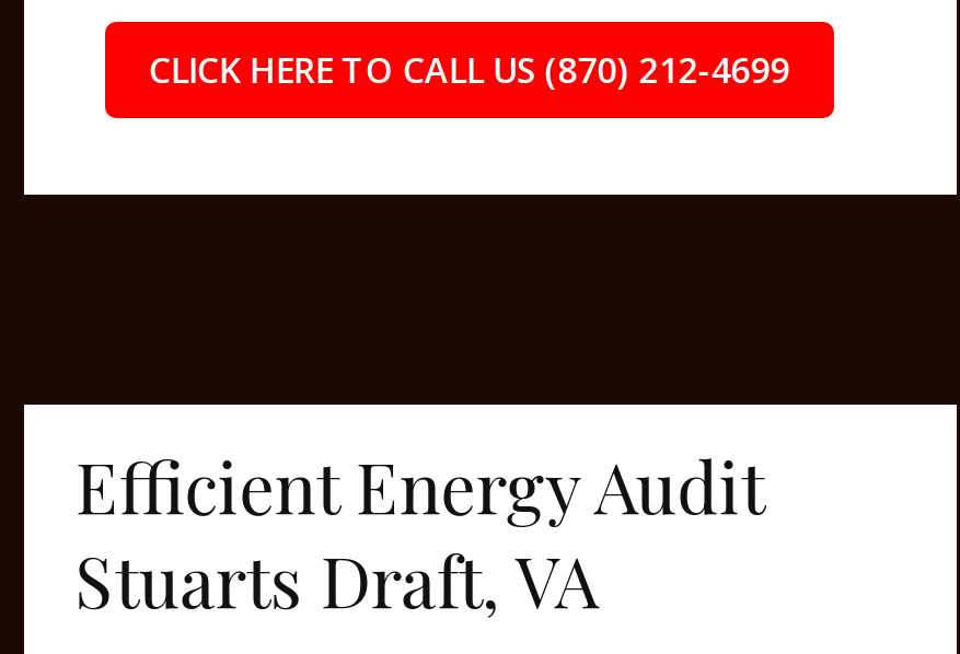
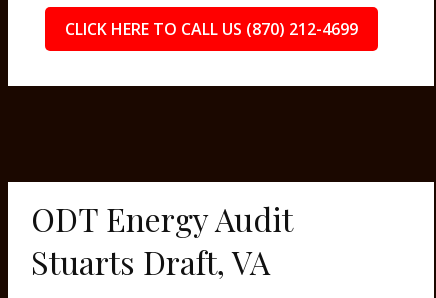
[75,437,762,532] Efficient Energy Audit -> [31,197,292,240] ODT Energy Audit

